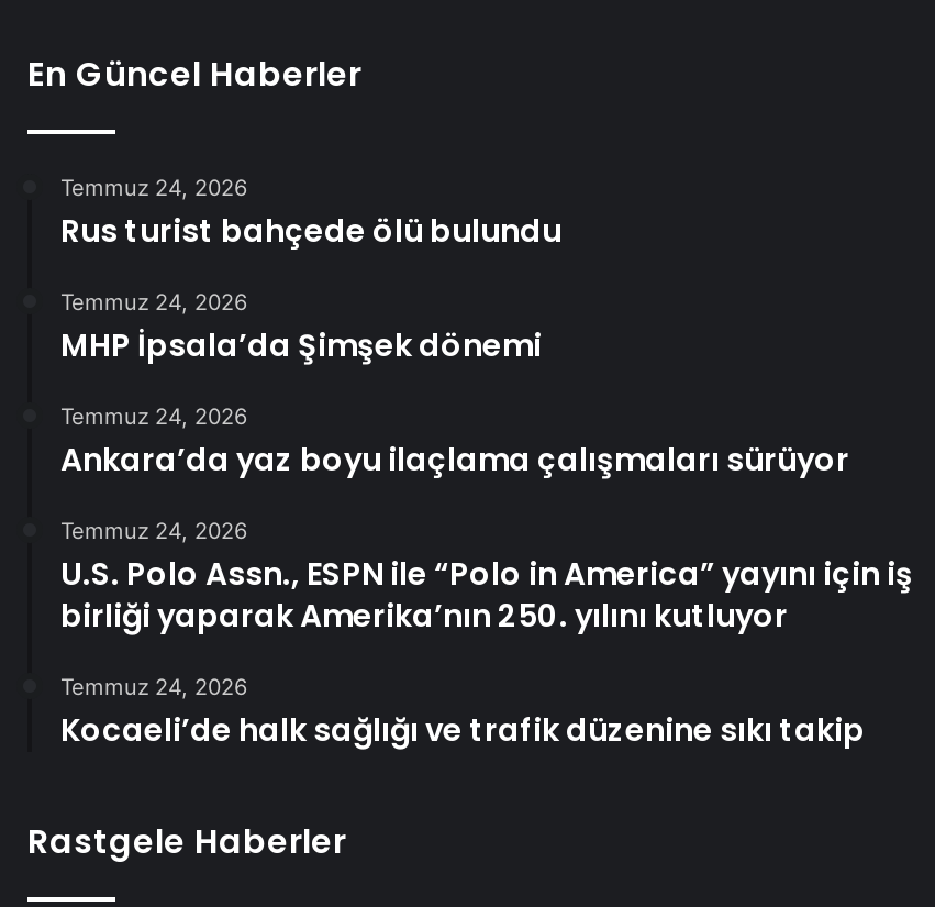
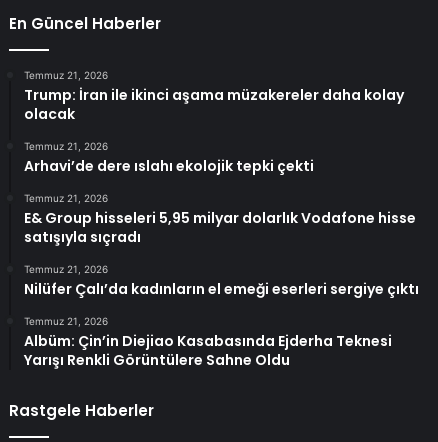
[60,174,561,253] Temmuz 24, 2026 | Rus turist bahçede ölü bulundu -> [24,69,404,124] Temmuz 21, 2026 | Trump: İran ile ikinci aşama müzakereler daha kolay | olacak
[60,288,542,367] Temmuz 24, 2026 | MHP İpsala’da Şimşek dönemi -> [24,140,314,176] Temmuz 21, 2026 | Arhavi’de dere ıslahı ekolojik tepki çekti
[60,403,849,482] Temmuz 24, 2026 | Ankara’da yaz boyu ilaçlama çalışmaları sürüyor -> [24,192,416,247] Temmuz 21, 2026 | E& Group hisseleri 5,95 milyar dolarlık Vodafone hisse | satışıyla sıçradı
[60,517,913,638] Temmuz 24, 2026 | U.S. Polo Assn., ESPN ile “Polo in America” yayını için iş | birliği yaparak Amerika’nın 250. yılını kutluyor -> [24,263,419,299] Temmuz 21, 2026 | Nilüfer Çalı’da kadınların el emeği eserleri sergiye çıktı
[60,673,865,752] Temmuz 24, 2026 | Kocaeli’de halk sağlığı ve trafik düzenine sıkı takip -> [24,315,392,370] Temmuz 21, 2026 | Albüm: Çin’in Diejiao Kasabasında Ejderha Teknesi | Yarışı Renkli Görüntülere Sahne Oldu

